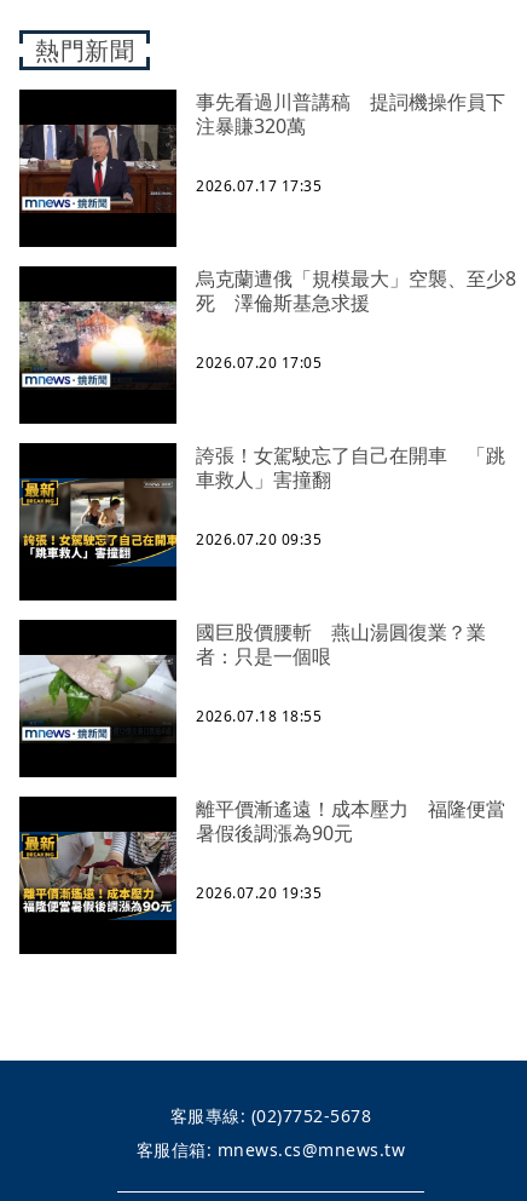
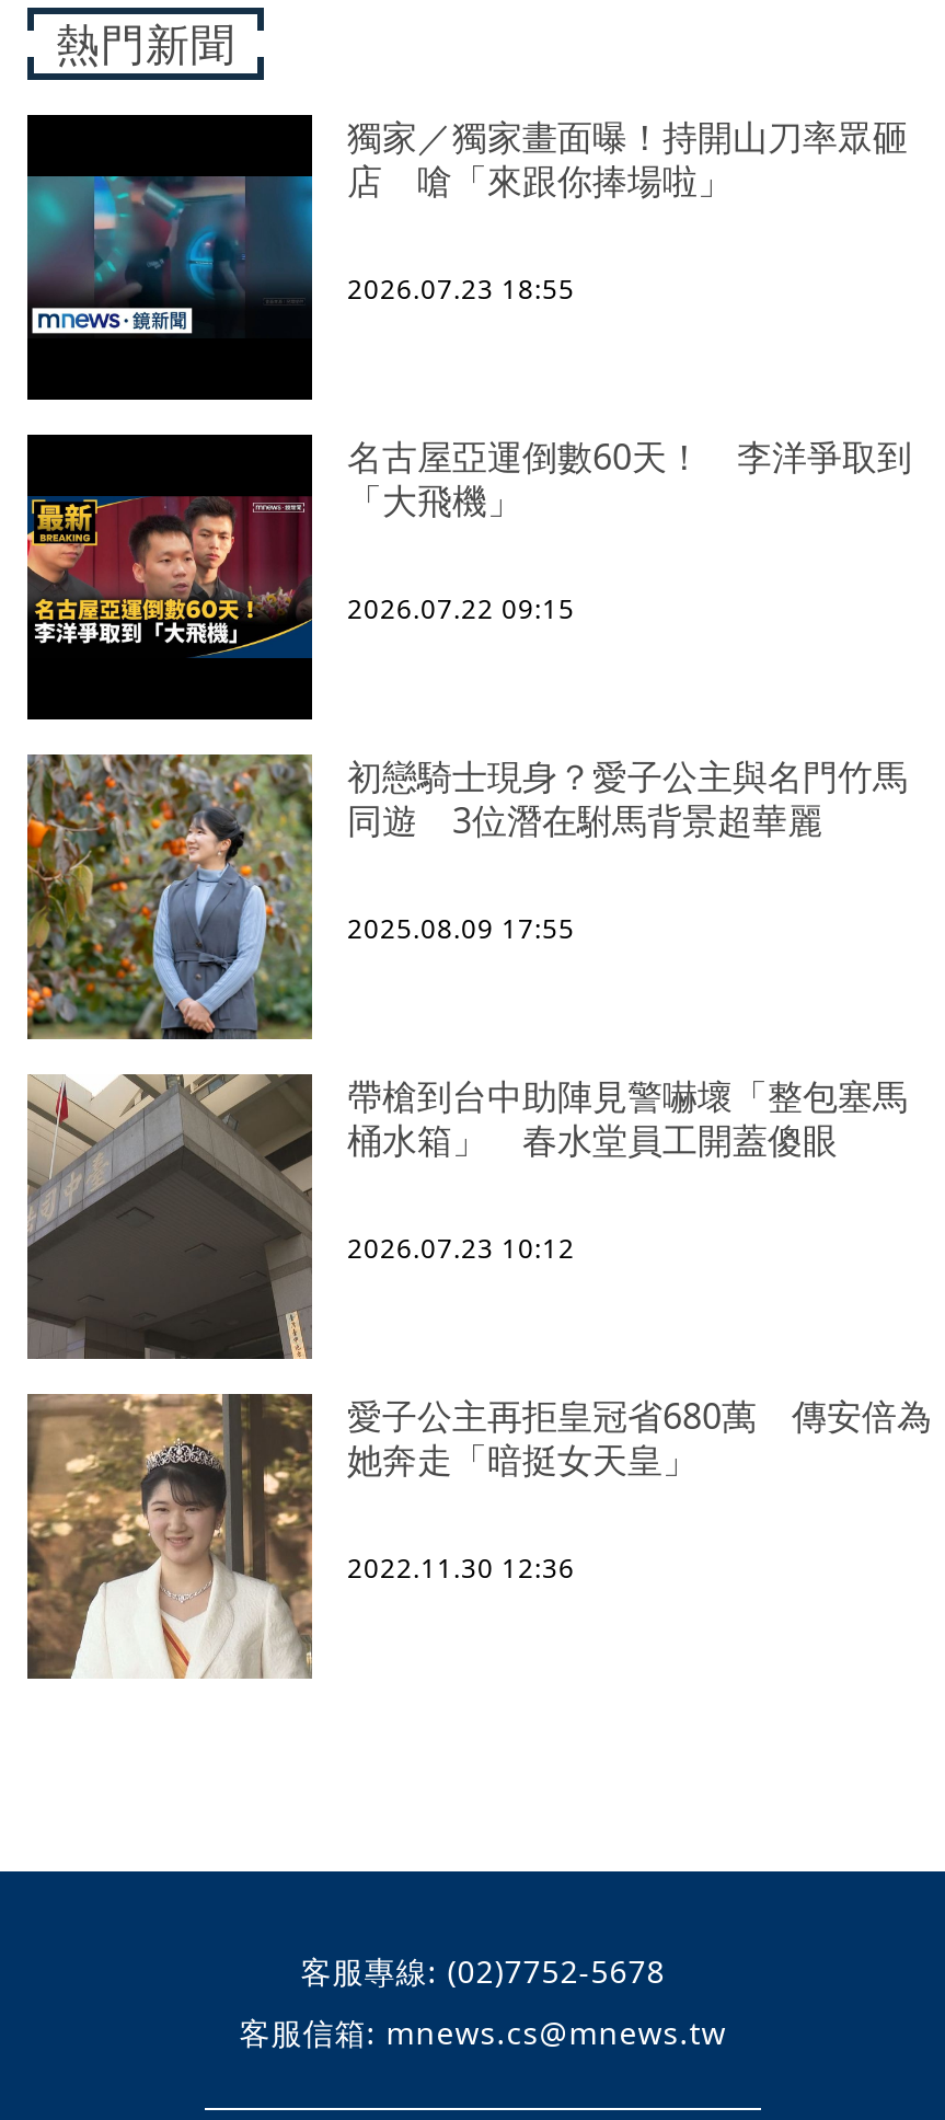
[18,89,505,213] [image] | 事先看過川普講稿 提詞機操作員下 | 注暴賺320萬 -> [25,113,908,336] [image] | 獨家／獨家畫面曝！持開山刀率眾砸 | 店 嗆「來跟你捧場啦」
[196,176,322,196] 2026.07.17 17:35 -> [347,271,575,308] 2026.07.23 18:55
[18,265,516,389] [image] | 烏克蘭遭俄「規模最大」空襲、至少8 | 死 澤倫斯基急求援 -> [25,433,912,658] [image] | 名古屋亞運倒數60天！ 李洋爭取到 | 「大飛機」
[196,352,322,373] 2026.07.20 17:05 -> [347,590,575,628] 2026.07.22 09:15
[18,442,505,602] [image] | 誇張！女駕駛忘了自己在開車 「跳 | 車救人」害撞翻 -> [25,752,908,1041] [image] | 初戀騎士現身？愛子公主與名門竹馬 | 同遊 3位潛在駙馬背景超華麗
[196,529,322,550] 2026.07.20 09:35 -> [347,910,575,947] 2025.08.09 17:55
[18,619,486,778] [image] | 國巨股價腰斬 燕山湯圓復業？業 | 者：只是一個哏 -> [25,1072,908,1361] [image] | 帶槍到台中助陣見警嚇壞「整包塞馬 | 桶水箱」 春水堂員工開蓋傻眼
[196,706,322,727] 2026.07.18 18:55 -> [347,1230,575,1267] 2026.07.23 10:12
[18,795,505,955] [image] | 離平價漸遙遠！成本壓力 福隆便當 | 暑假後調漲為90元 -> [25,1392,932,1681] [image] | 愛子公主再拒皇冠省680萬 傳安倍為 | 她奔走「暗挺女天皇」
[196,883,322,903] 2026.07.20 19:35 -> [347,1550,575,1587] 2022.11.30 12:36

